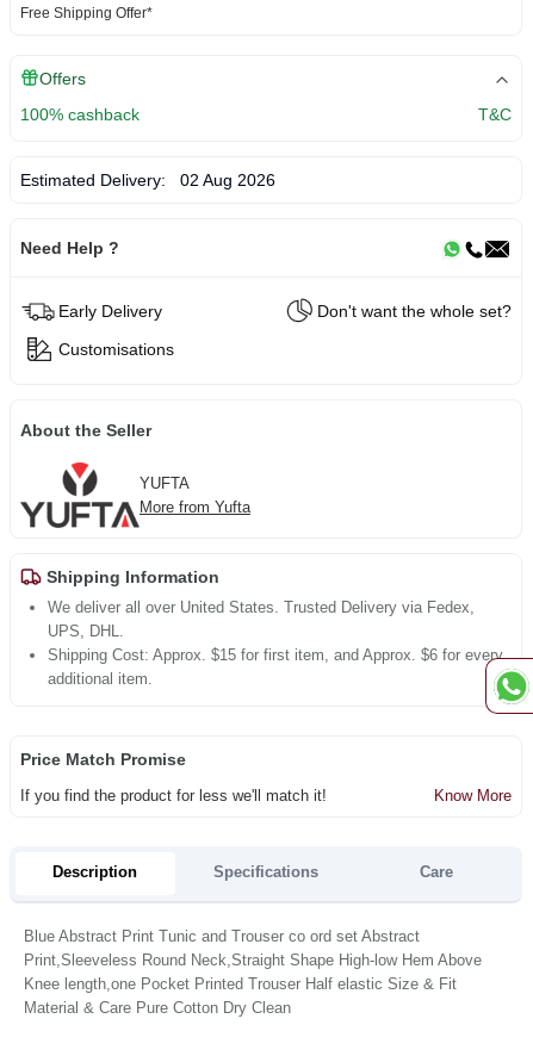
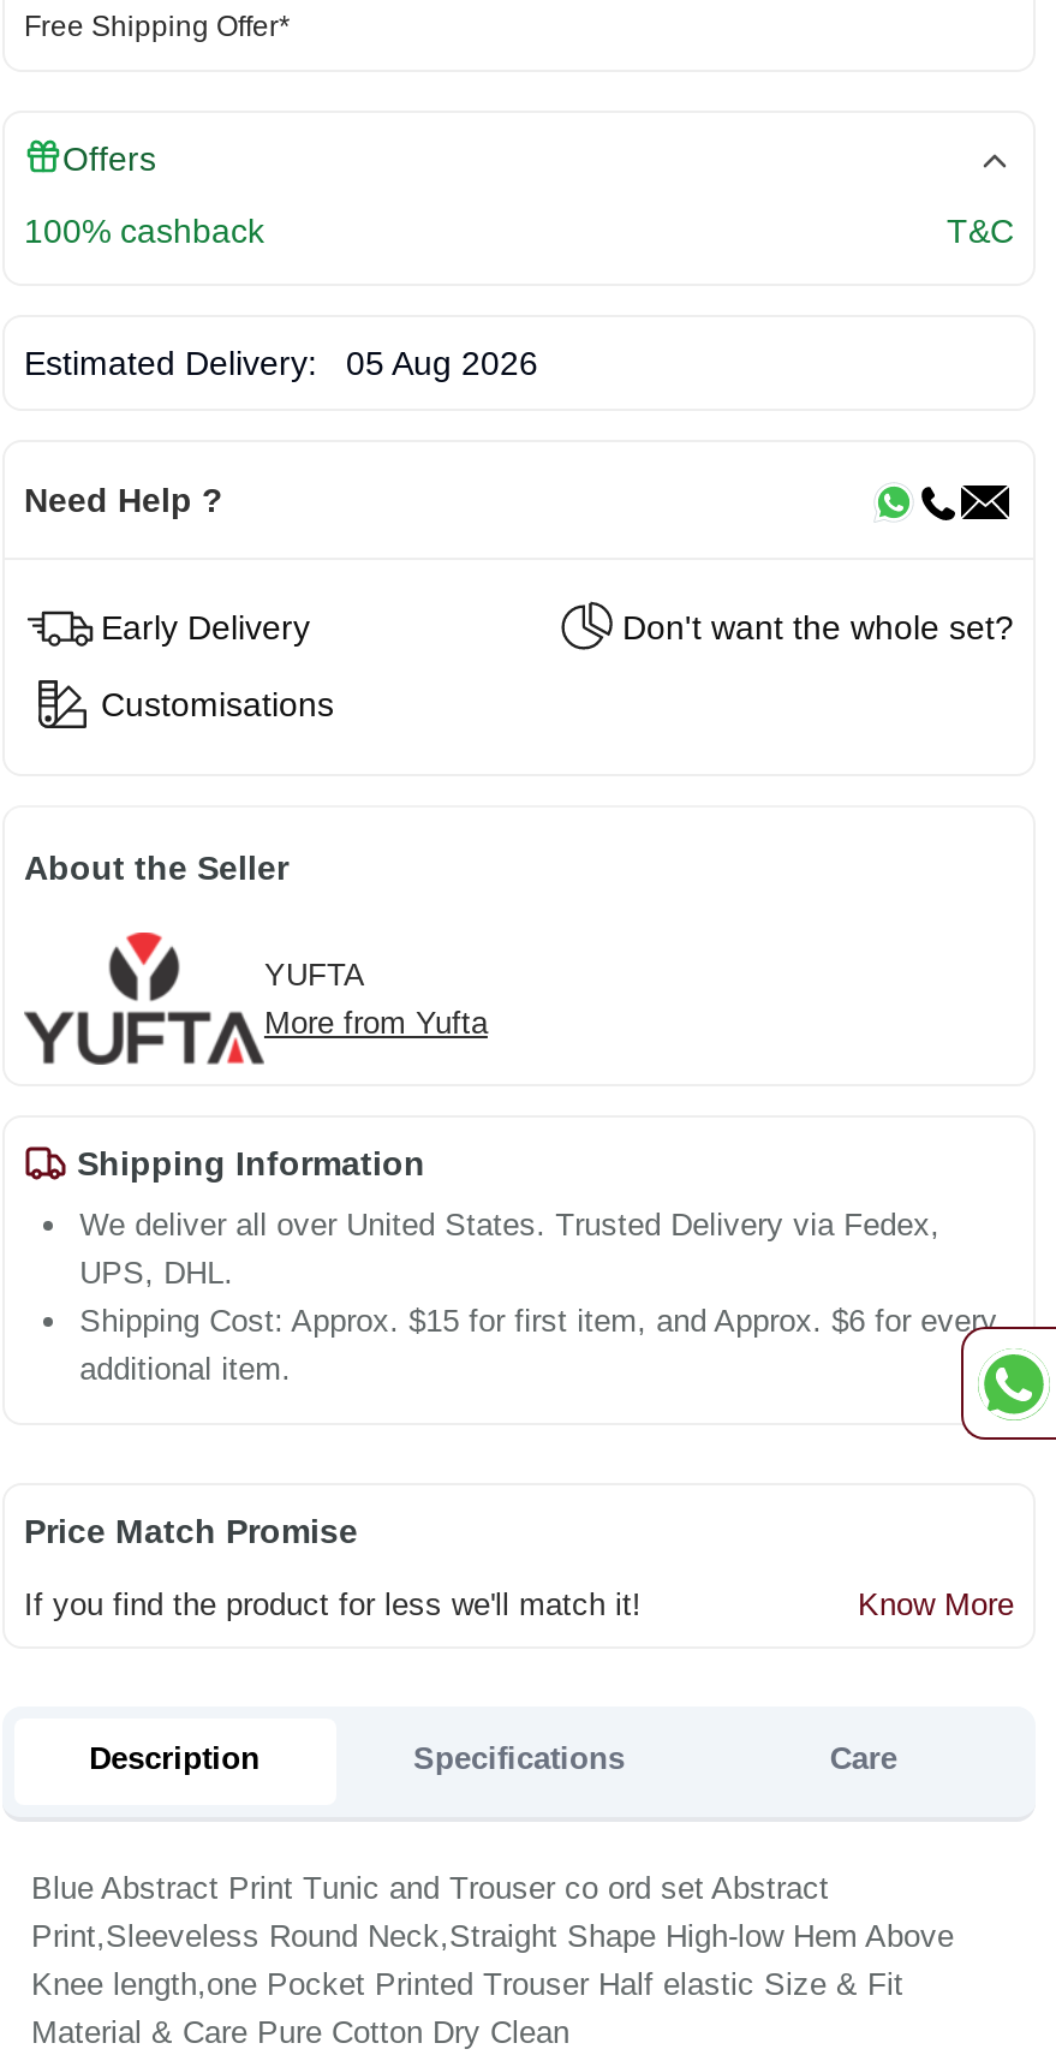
[20,170,275,189] Estimated Delivery: 02 Aug 2026 -> [24,343,538,382] Estimated Delivery: 05 Aug 2026

